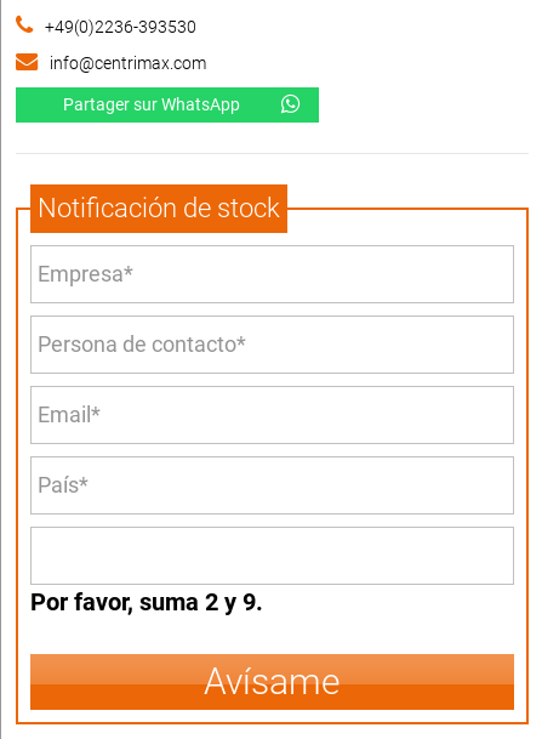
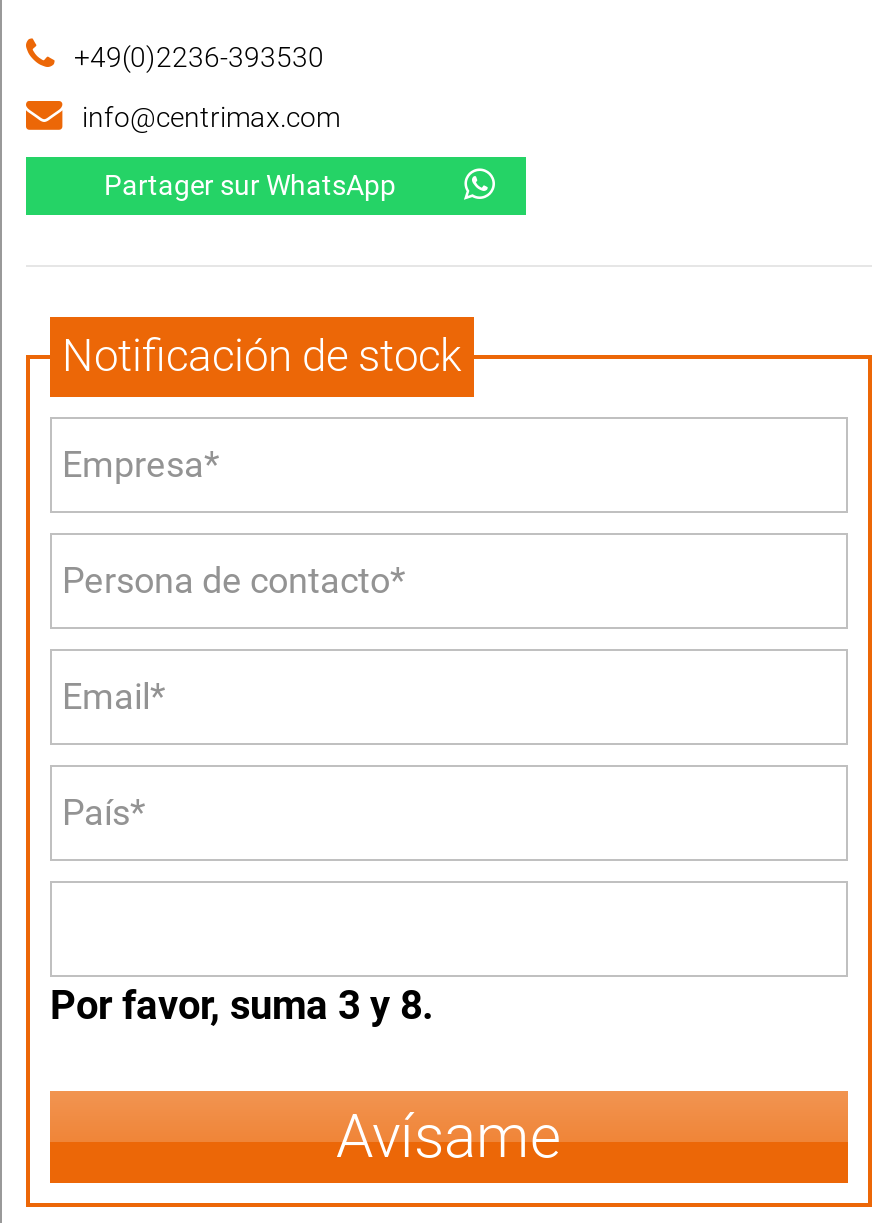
[30,588,263,617] Por favor, suma 2 y 9. -> [50,982,434,1030] Por favor, suma 3 y 8.

